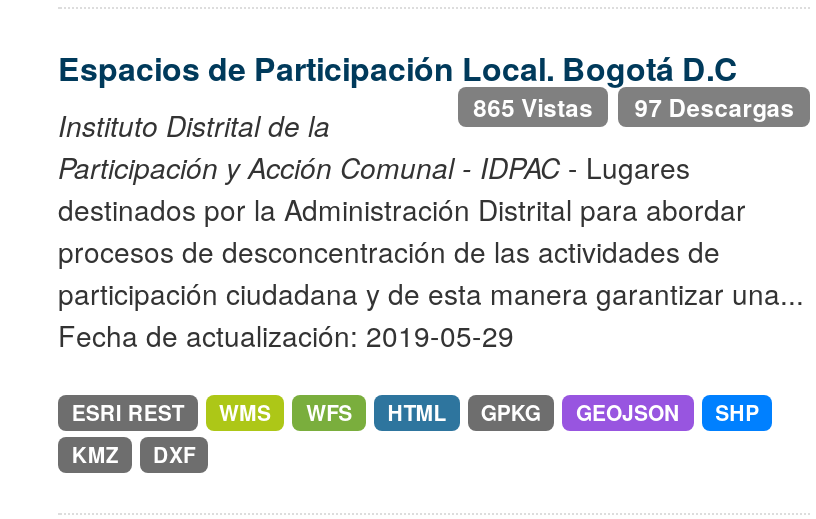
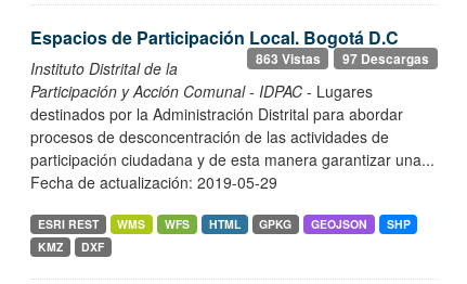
[473,89,794,125] 865 Vistas 97 Descargas -> [255,49,429,69] 863 Vistas 97 Descargas

